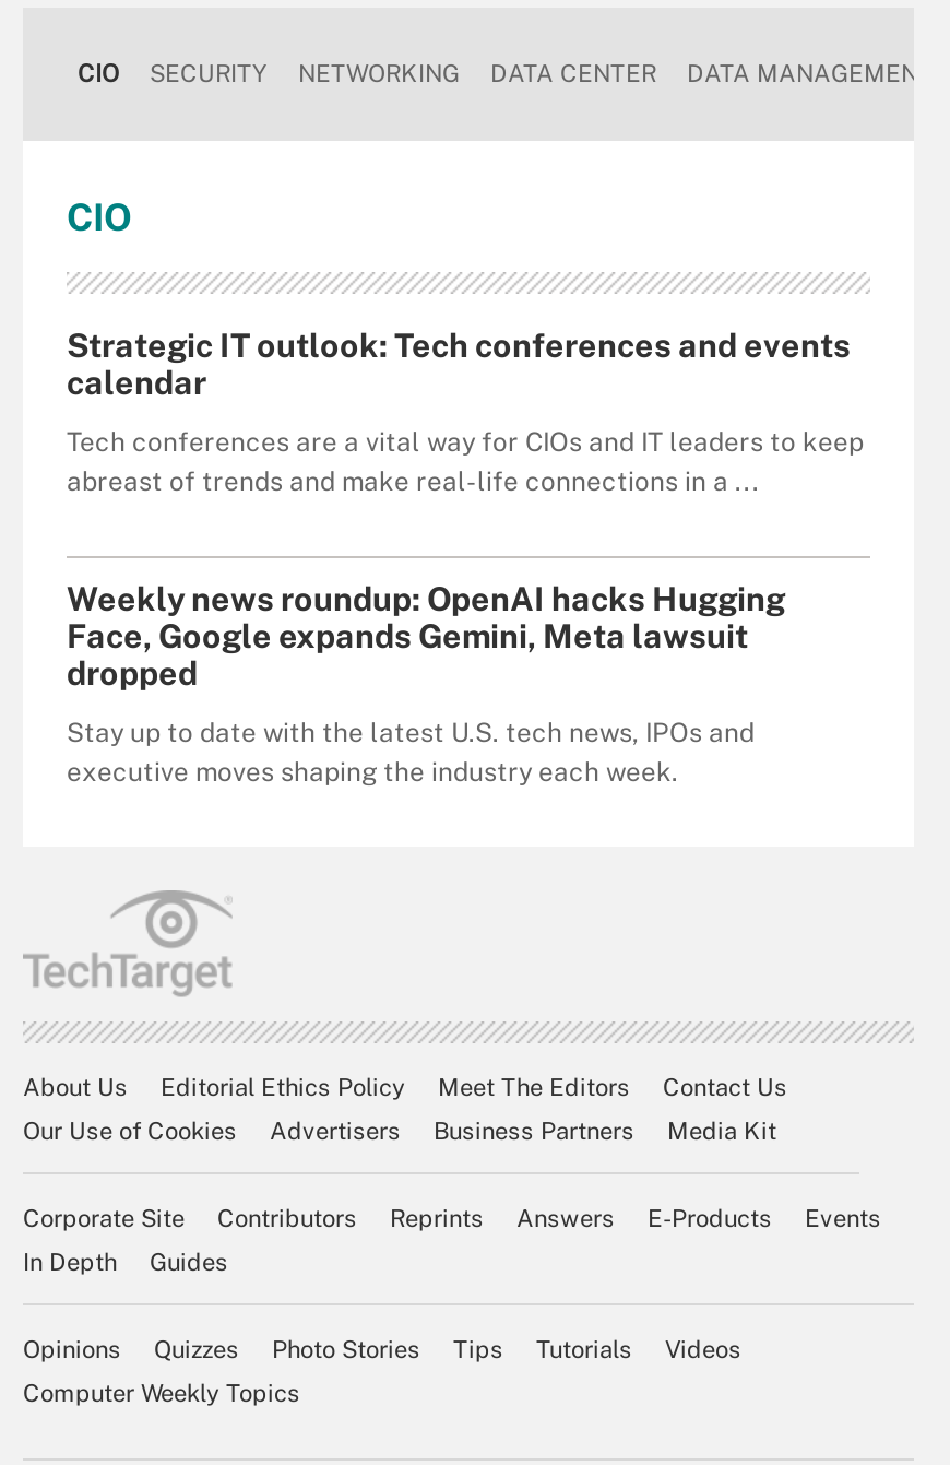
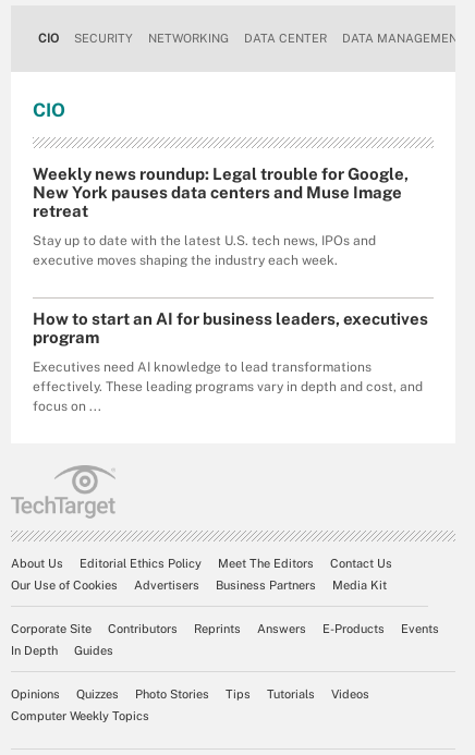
[67,327,864,692] Strategic IT outlook: Tech conferences and events | calendar | Tech conferences are a vital way for CIOs and IT leaders to keep | abreast of trends and make real-life connections in a ... | Weekly news roundup: OpenAI hacks Hugging | Face, Google expands Gemini, Meta lawsuit | dropped -> [33,165,409,220] Weekly news roundup: Legal trouble for Google, | New York pauses data centers and Muse Image | retreat
moved [67,718,755,788] -> [33,233,376,268]: Stay up to date with the latest U.S. tech news, IPOs and | executive moves shaping the industry each week.
none -> [33,309,428,414] How to start an AI for business leaders, executives | program | Executives need AI knowledge to lead transformations | effectively. These leading programs vary in depth and cost, and | focus on ...

